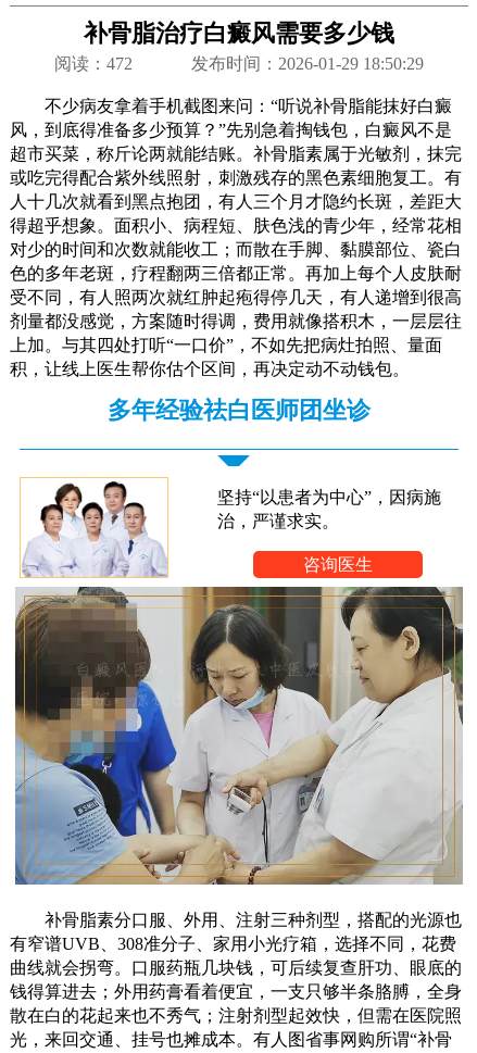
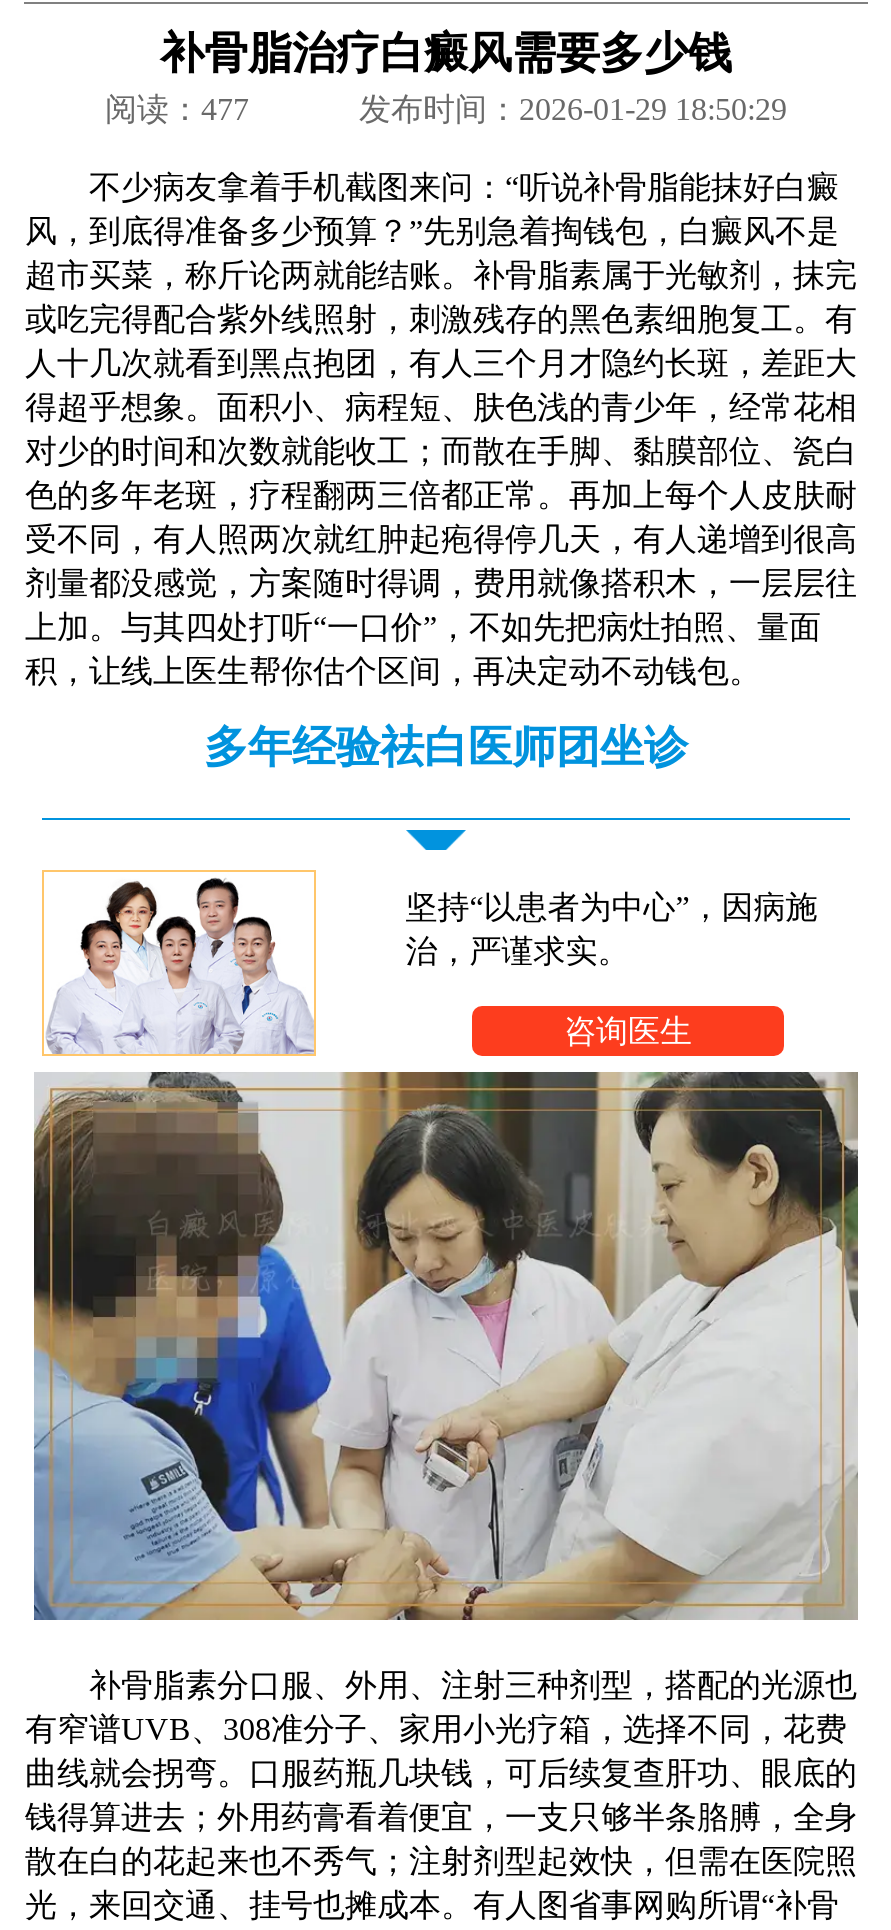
[54,54,132,72] 阅读：472 -> [105,91,249,125] 阅读：477

